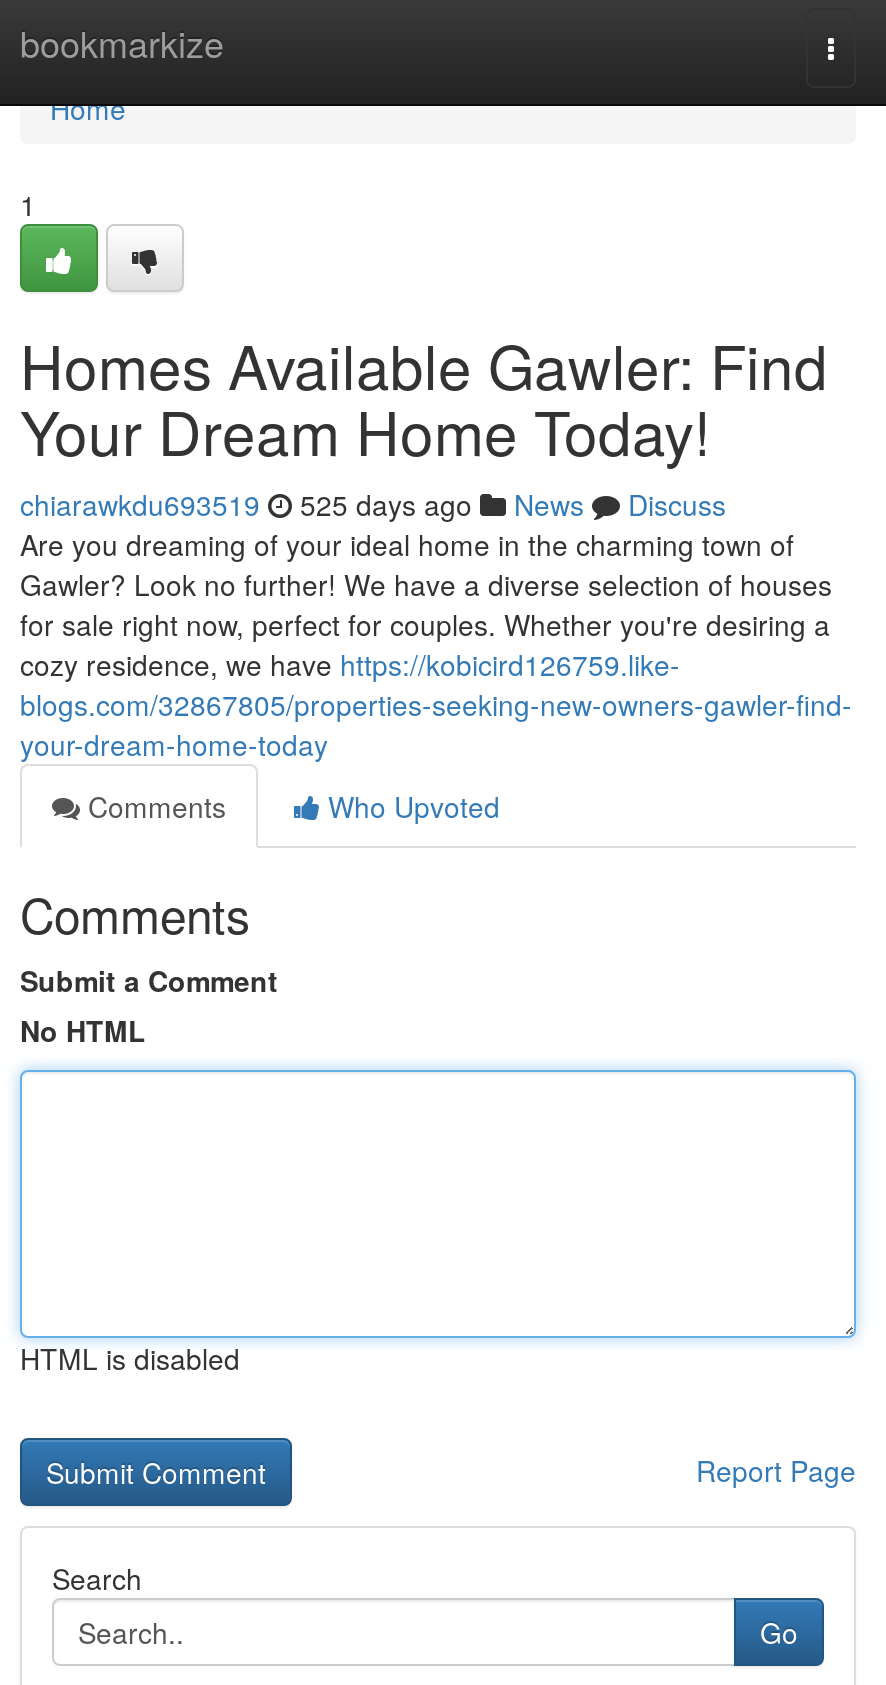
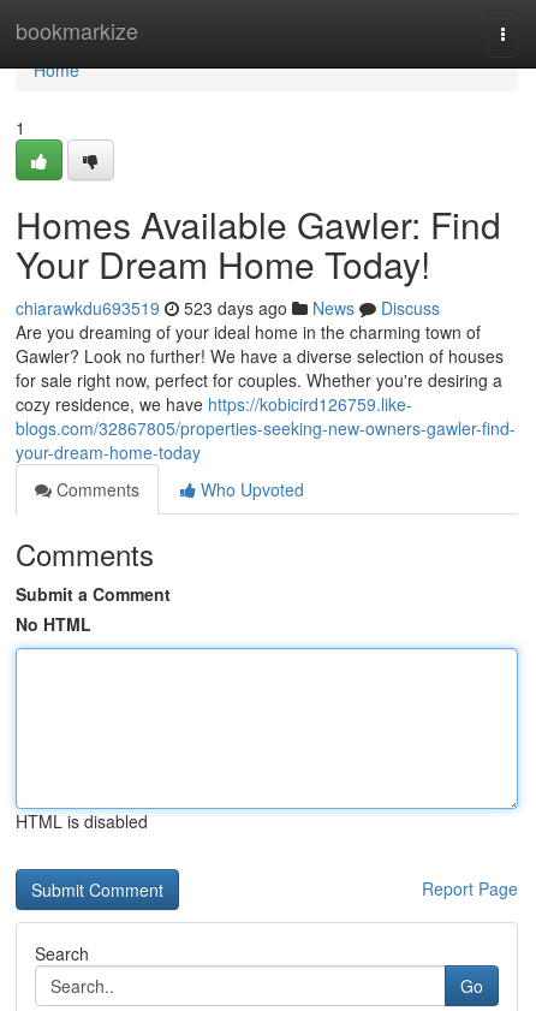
[20,484,726,524] chiarawkdu693519 525 days ago News Discuss -> [16,296,440,320] chiarawkdu693519 523 days ago News Discuss

